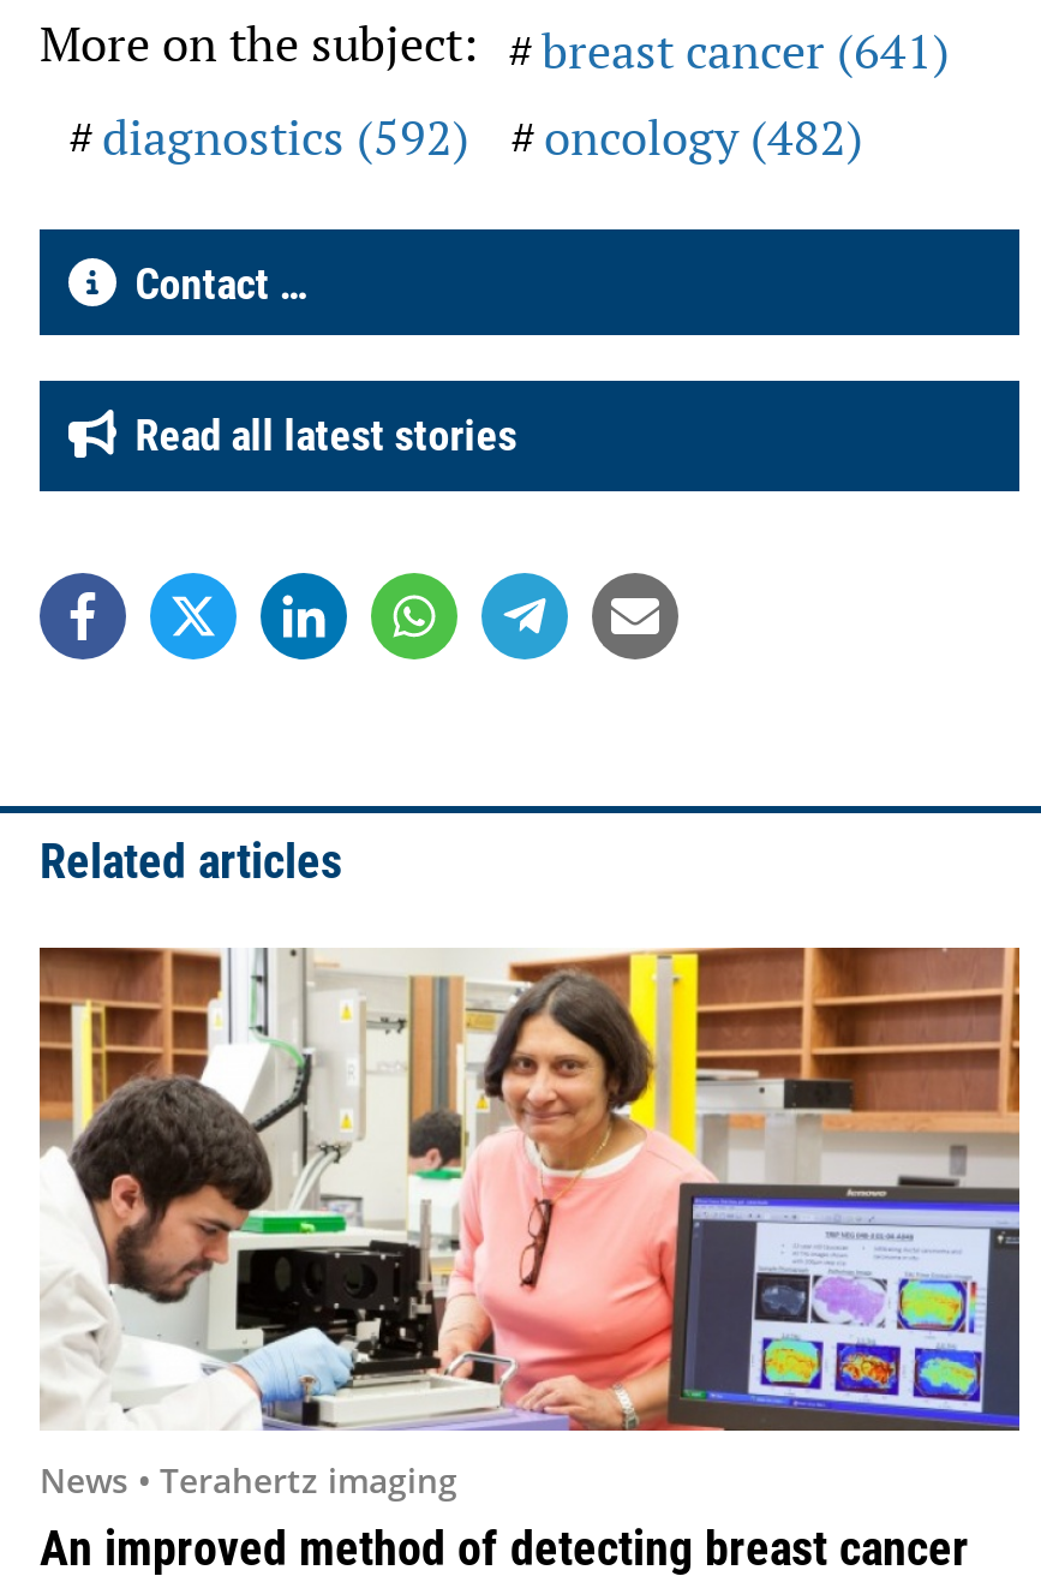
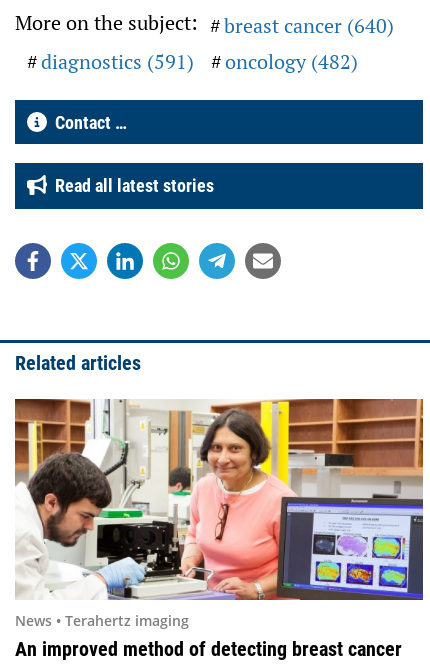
[542,18,950,83] breast cancer (641) -> [224,12,394,39] breast cancer (640)
[102,104,863,169] diagnostics (592) oncology (482) -> [41,48,358,75] diagnostics (591) oncology (482)

